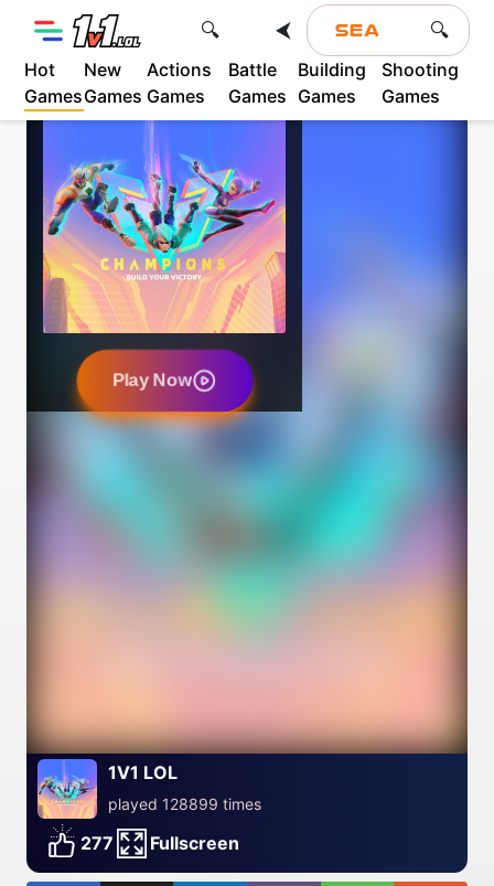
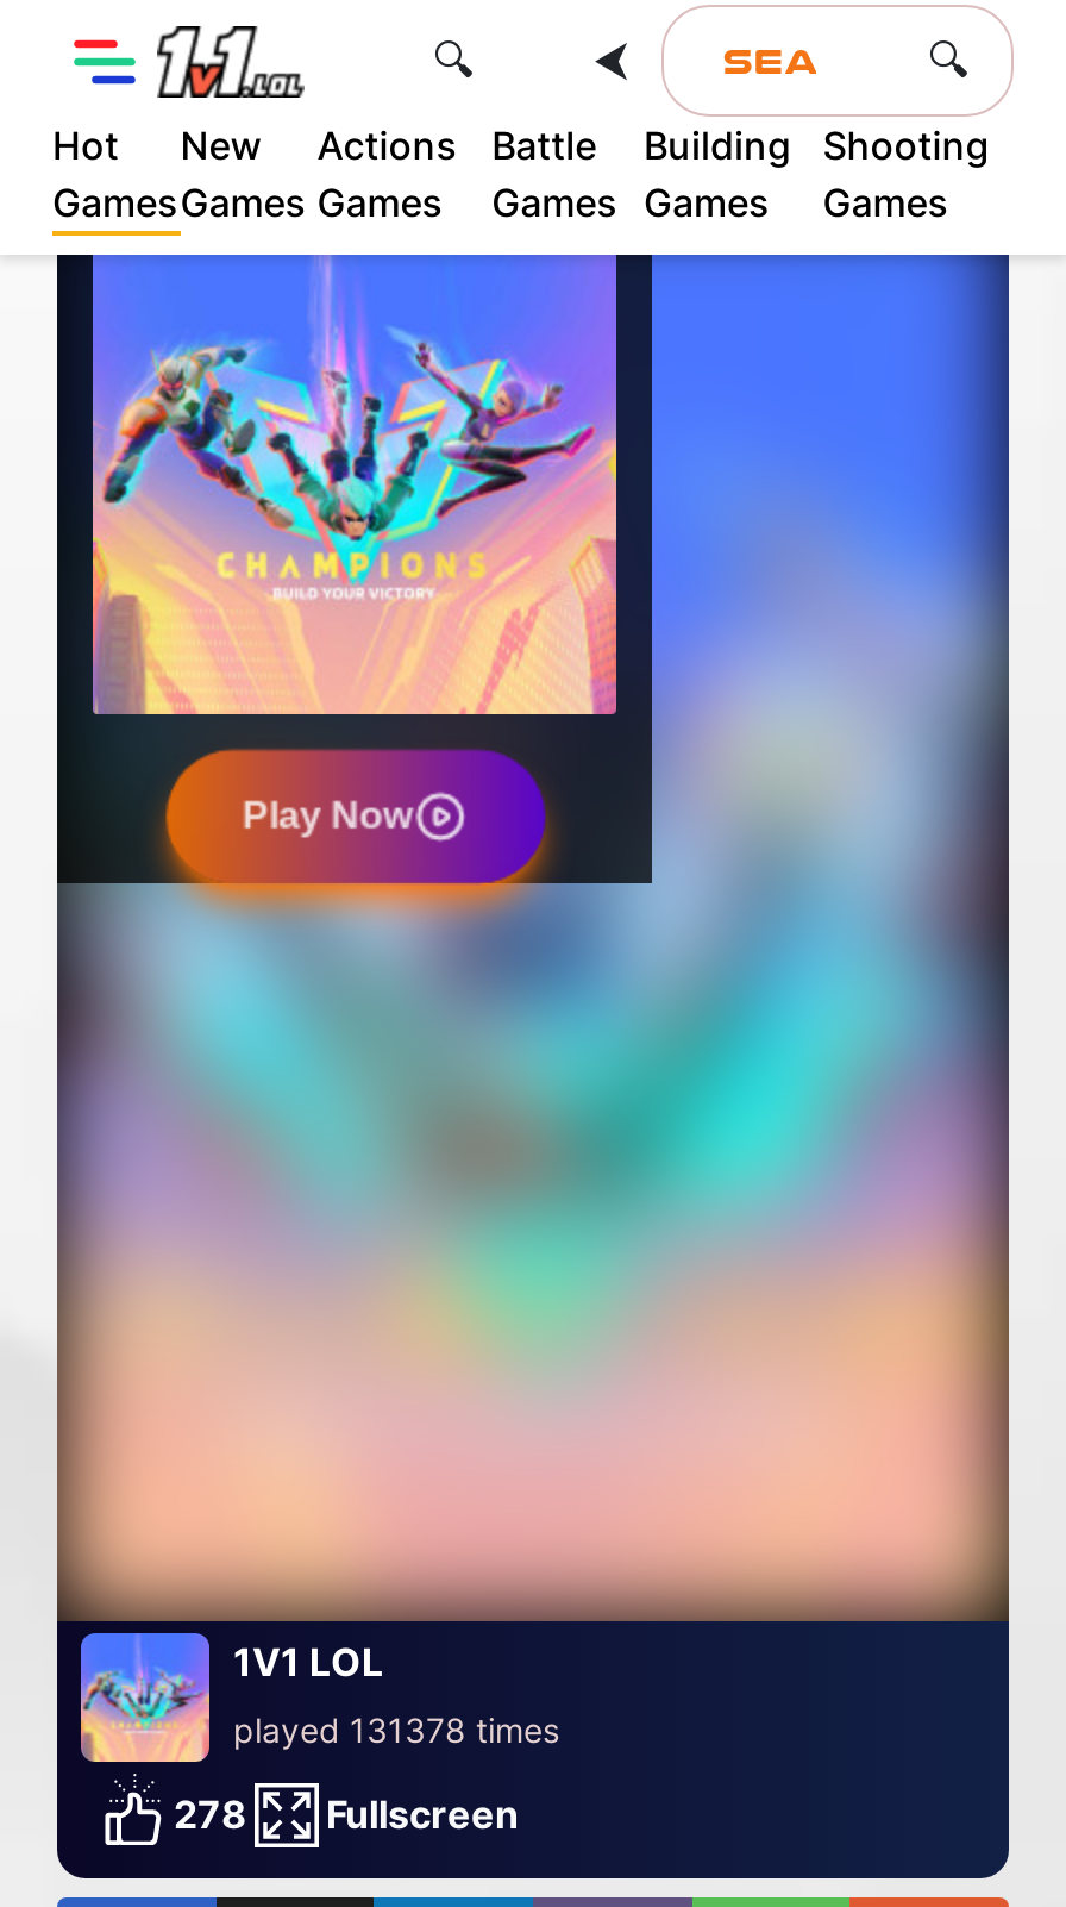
[108,794,261,813] played 128899 times -> [233,1709,559,1750] played 131378 times
[80,832,239,854] 277 Fullscreen -> [174,1790,519,1838] 278 Fullscreen

